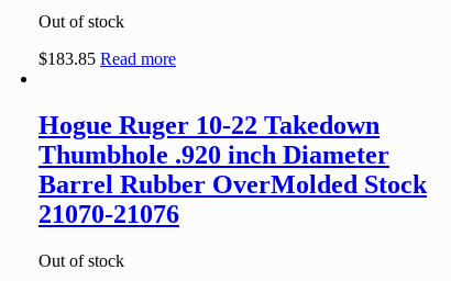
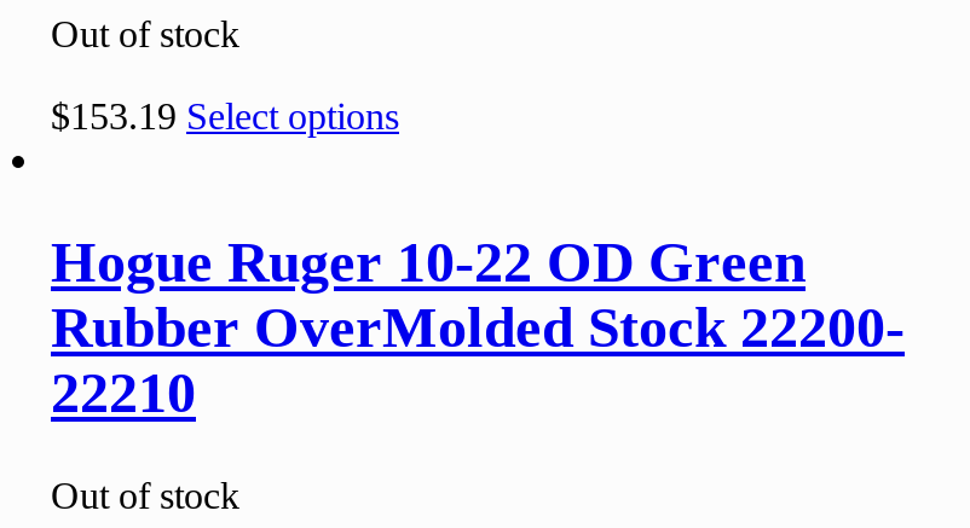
[38,49,176,68] $183.85 Read more -> [51,95,399,136] $153.19 Select options
[38,111,427,228] Hogue Ruger 10-22 Takedown | Thumbhole .920 inch Diameter | Barrel Rubber OverMolded Stock | 21070-21076 -> [51,230,905,423] Hogue Ruger 10-22 OD Green | Rubber OverMolded Stock 22200- | 22210

